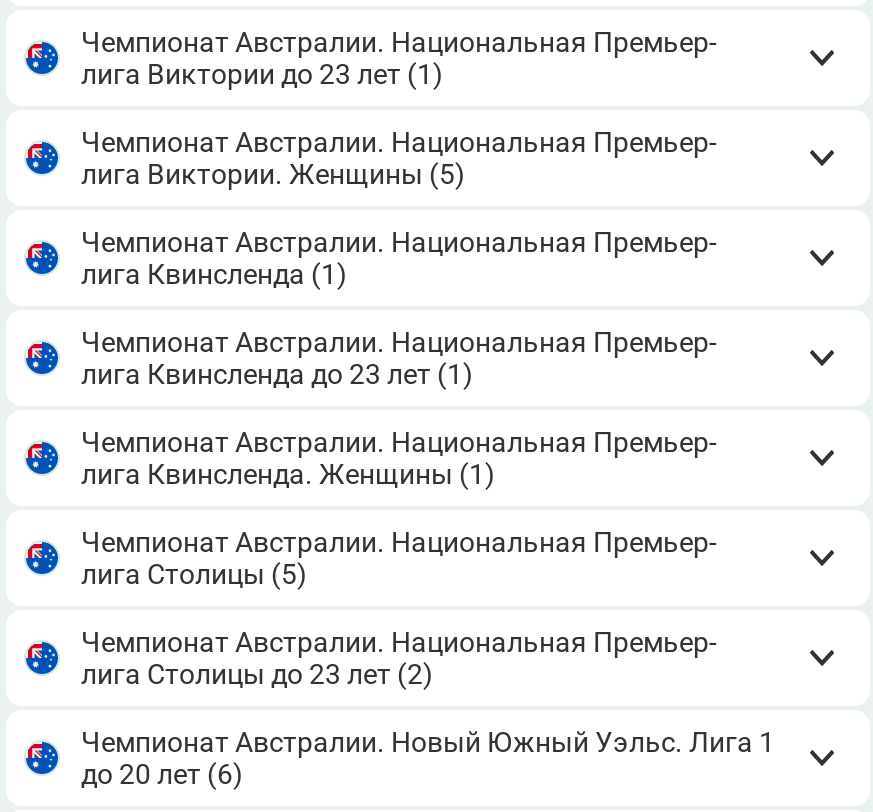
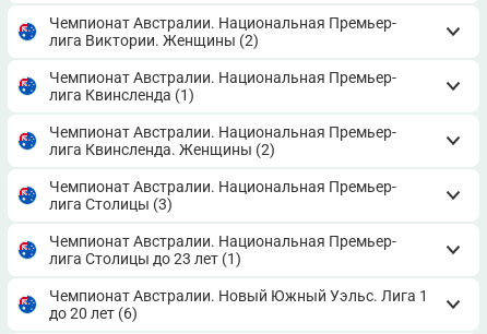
[81,58,717,190] лига Виктории до 23 лет (1) | Чемпионат Австралии. Национальная Премьер- | лига Виктории. Женщины (5) -> [49,32,258,49] лига Виктории. Женщины (2)
[81,358,473,390] лига Квинсленда до 23 лет (1) -> [49,141,275,158] лига Квинсленда. Женщины (2)
[81,458,495,490] лига Квинсленда. Женщины (1) -> [49,195,172,213] лига Столицы (3)
[81,558,717,690] лига Столицы (5) | Чемпионат Австралии. Национальная Премьер- | лига Столицы до 23 лет (2) -> [49,250,241,267] лига Столицы до 23 лет (1)

